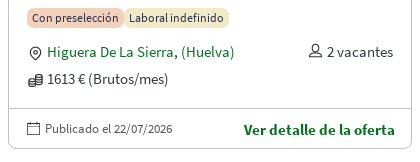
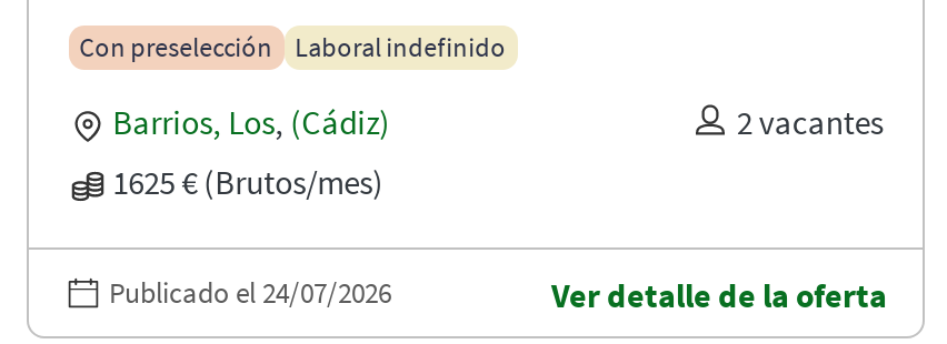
[47,42,235,61] Higuera De La Sierra, (Huelva) -> [112,100,390,142] Barrios, Los, (Cádiz)
[47,69,169,88] 1613 € (Brutos/mes) -> [112,160,384,202] 1625 € (Brutos/mes)
[45,120,172,137] Publicado el 22/07/2026 -> [109,273,391,311] Publicado el 24/07/2026

